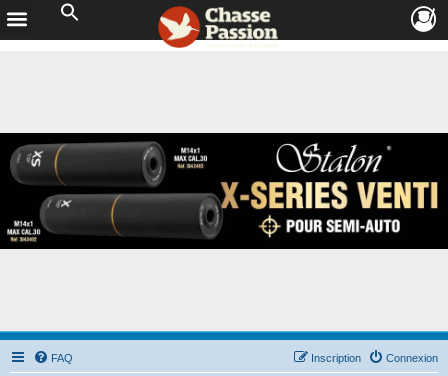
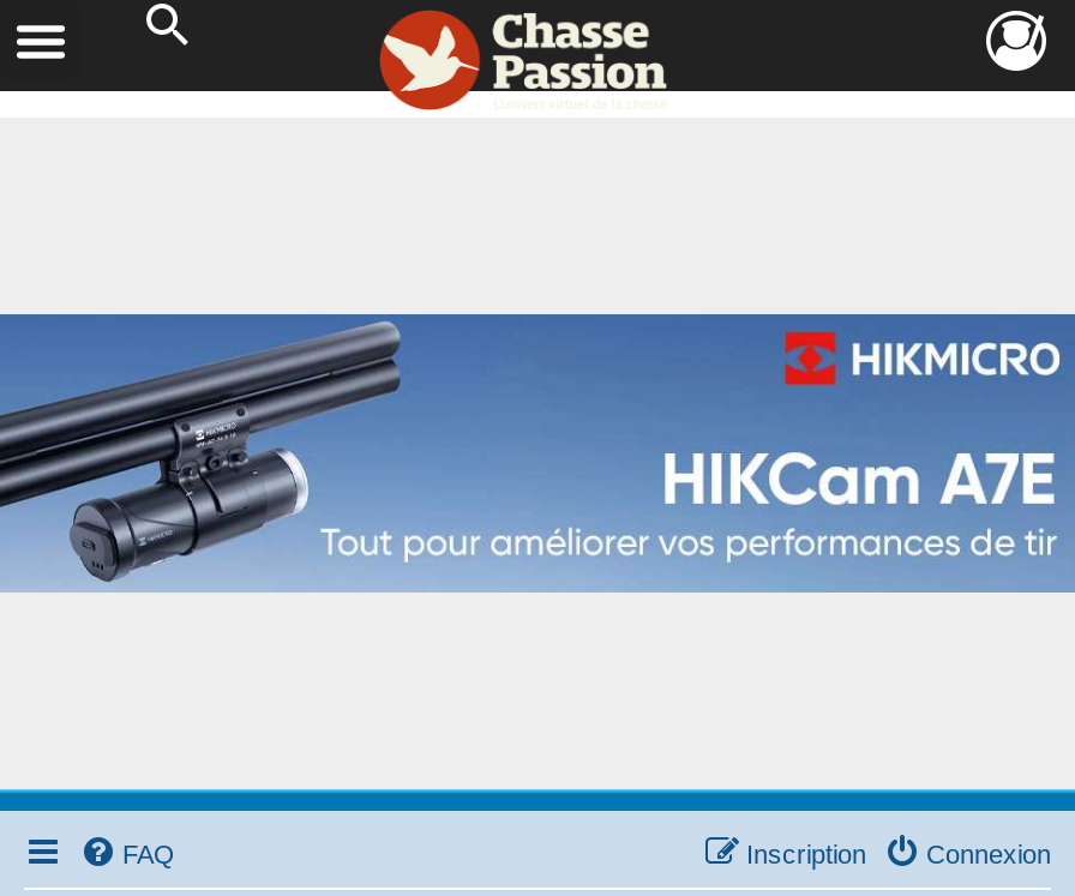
[3,132,445,250] [image] -> [7,312,1068,593] [image]

